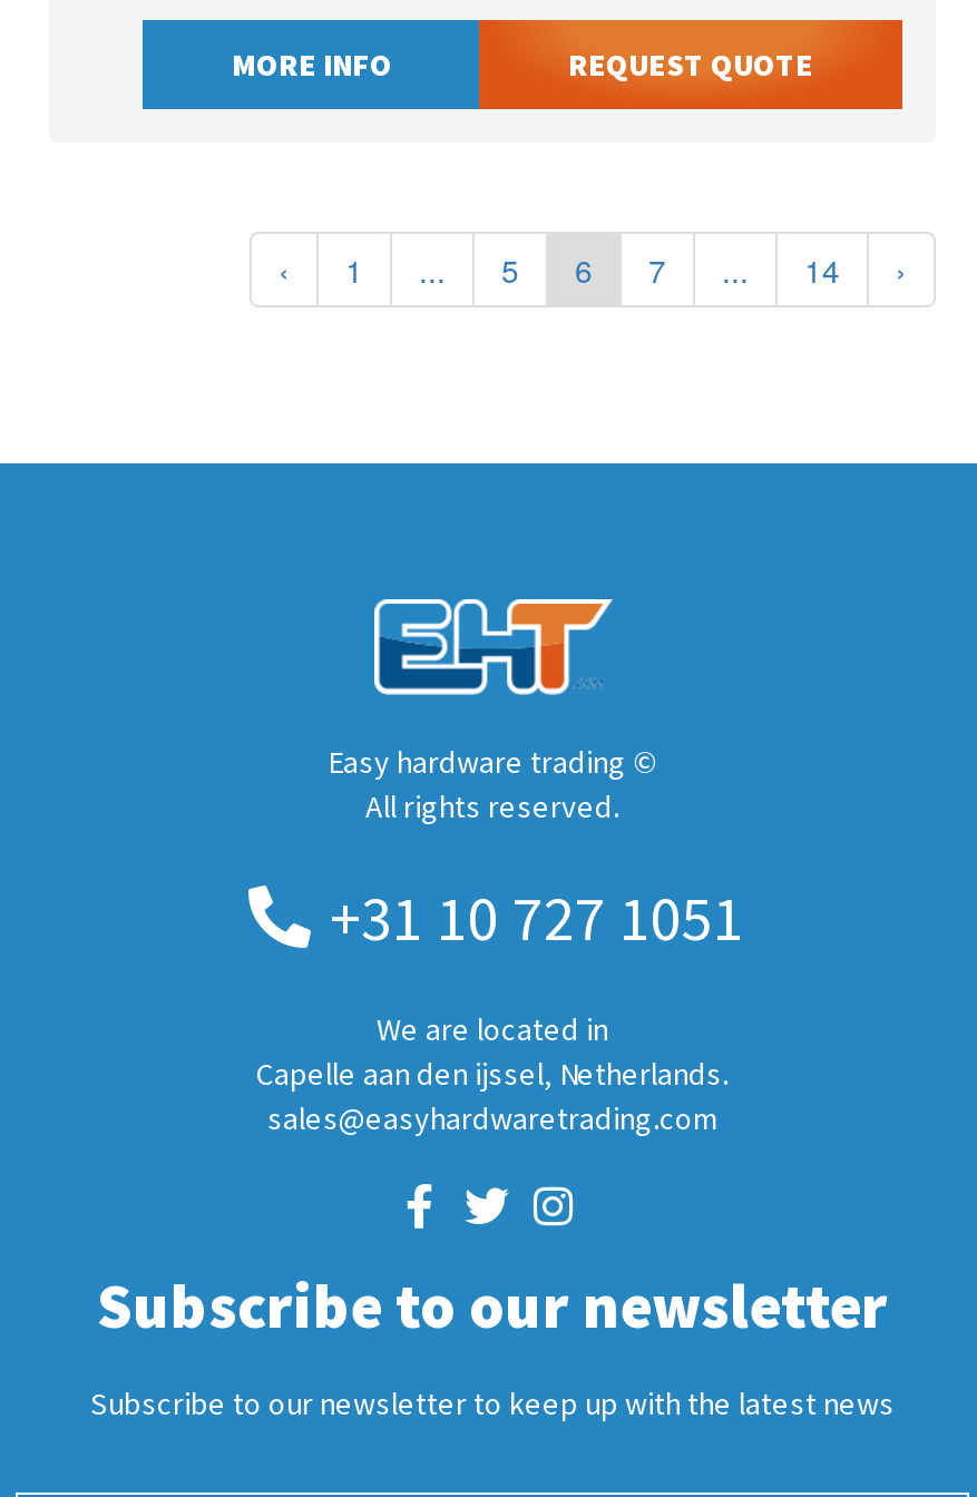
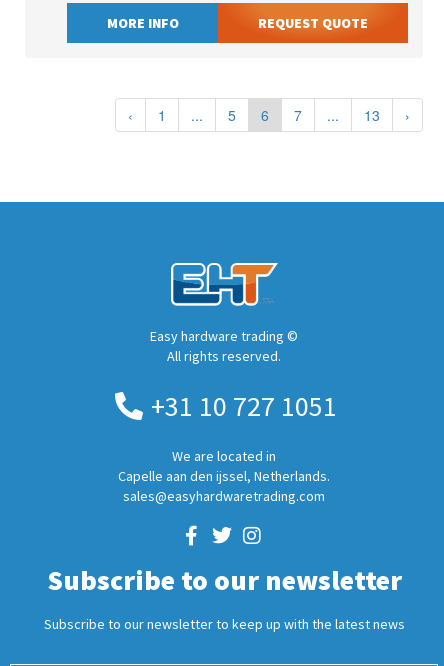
[804,248,840,293] 14 -> [364,105,380,125] 13

